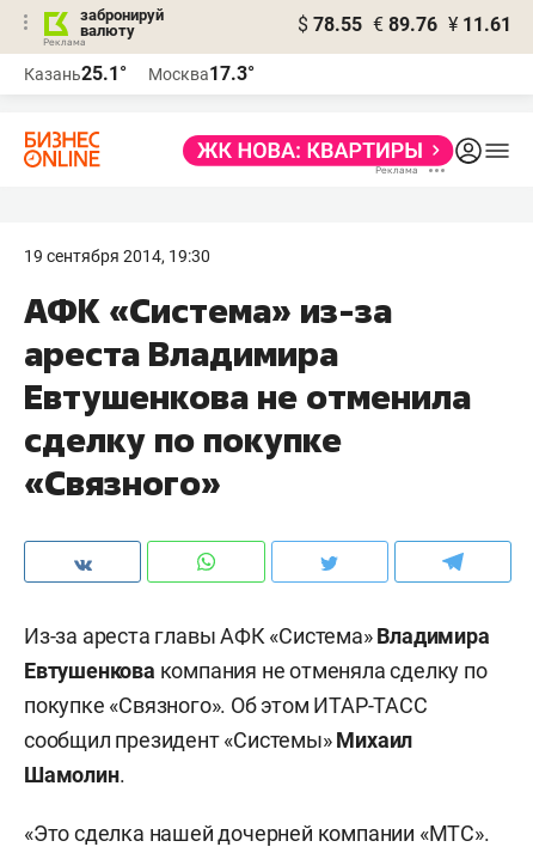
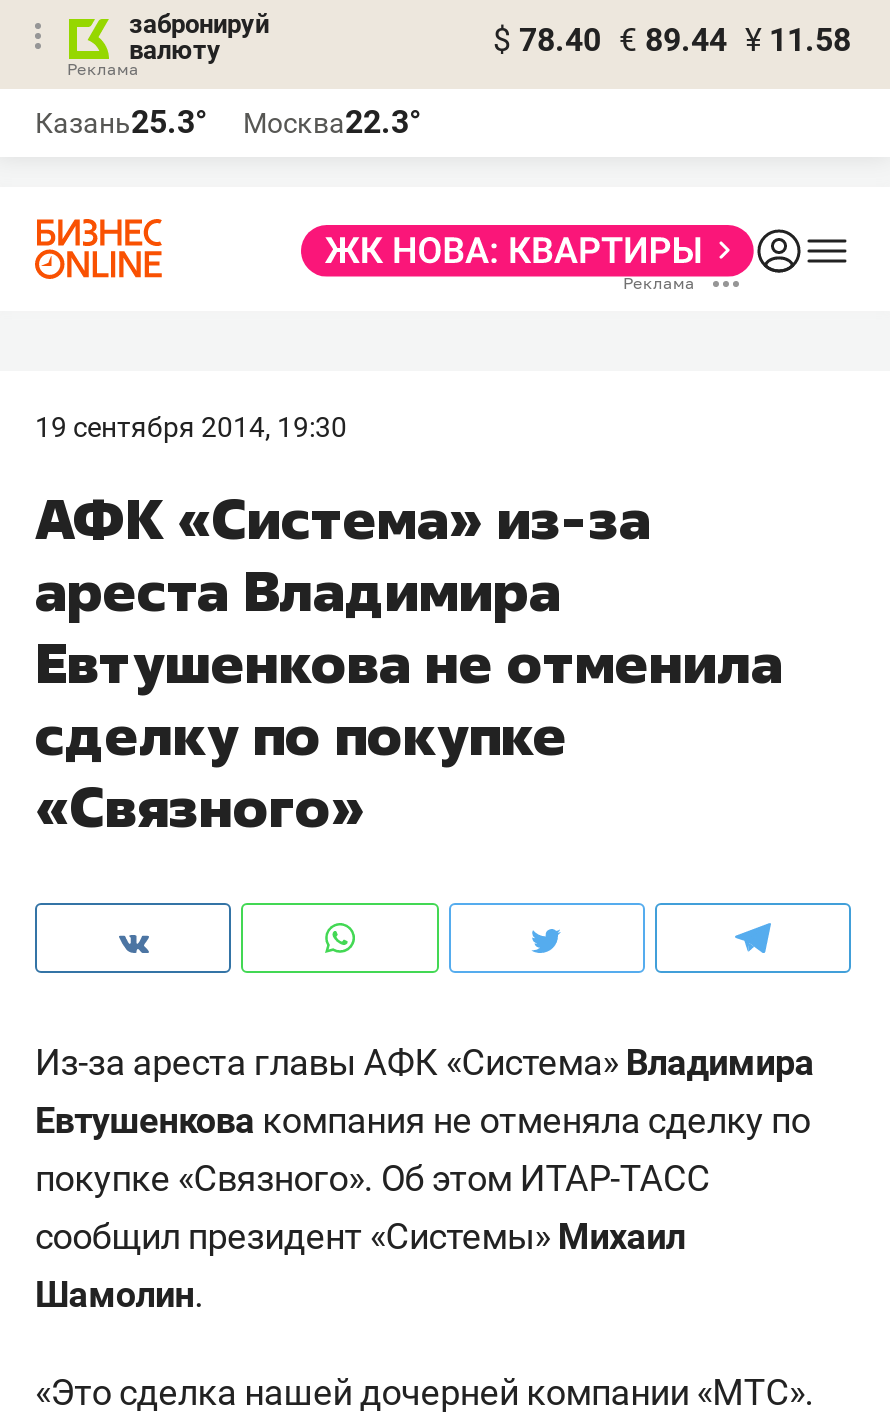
[298,13,511,36] $ 78.55 € 89.76 ¥ 11.61 -> [493,21,851,59] $ 78.40 € 89.44 ¥ 11.58
[24,62,127,85] Казань25.1° -> [35,103,207,141] Казань25.3°
[148,62,255,85] Москва17.3° -> [243,103,421,141] Москва22.3°

